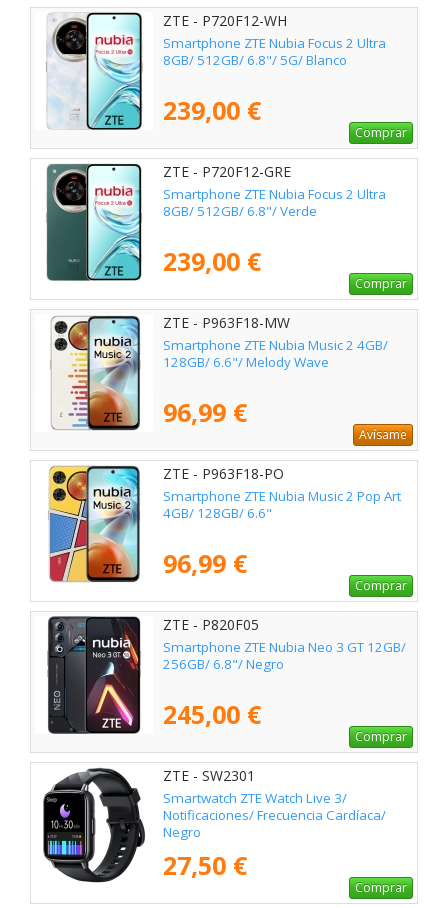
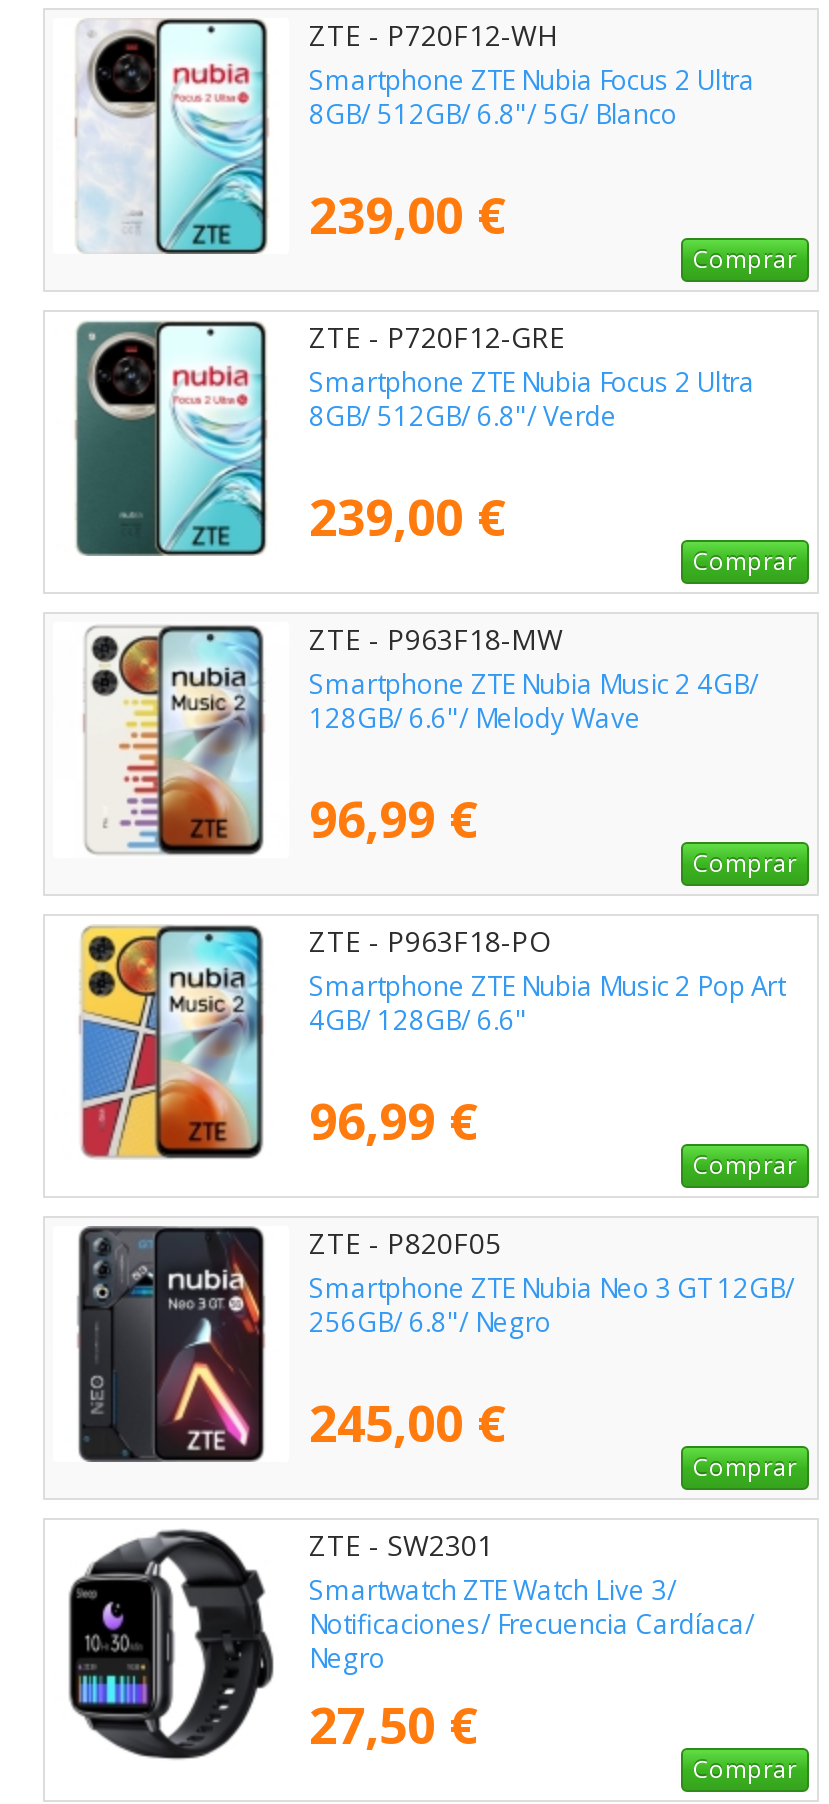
[359,426,407,443] Avísame -> [693,845,797,879] Comprar

